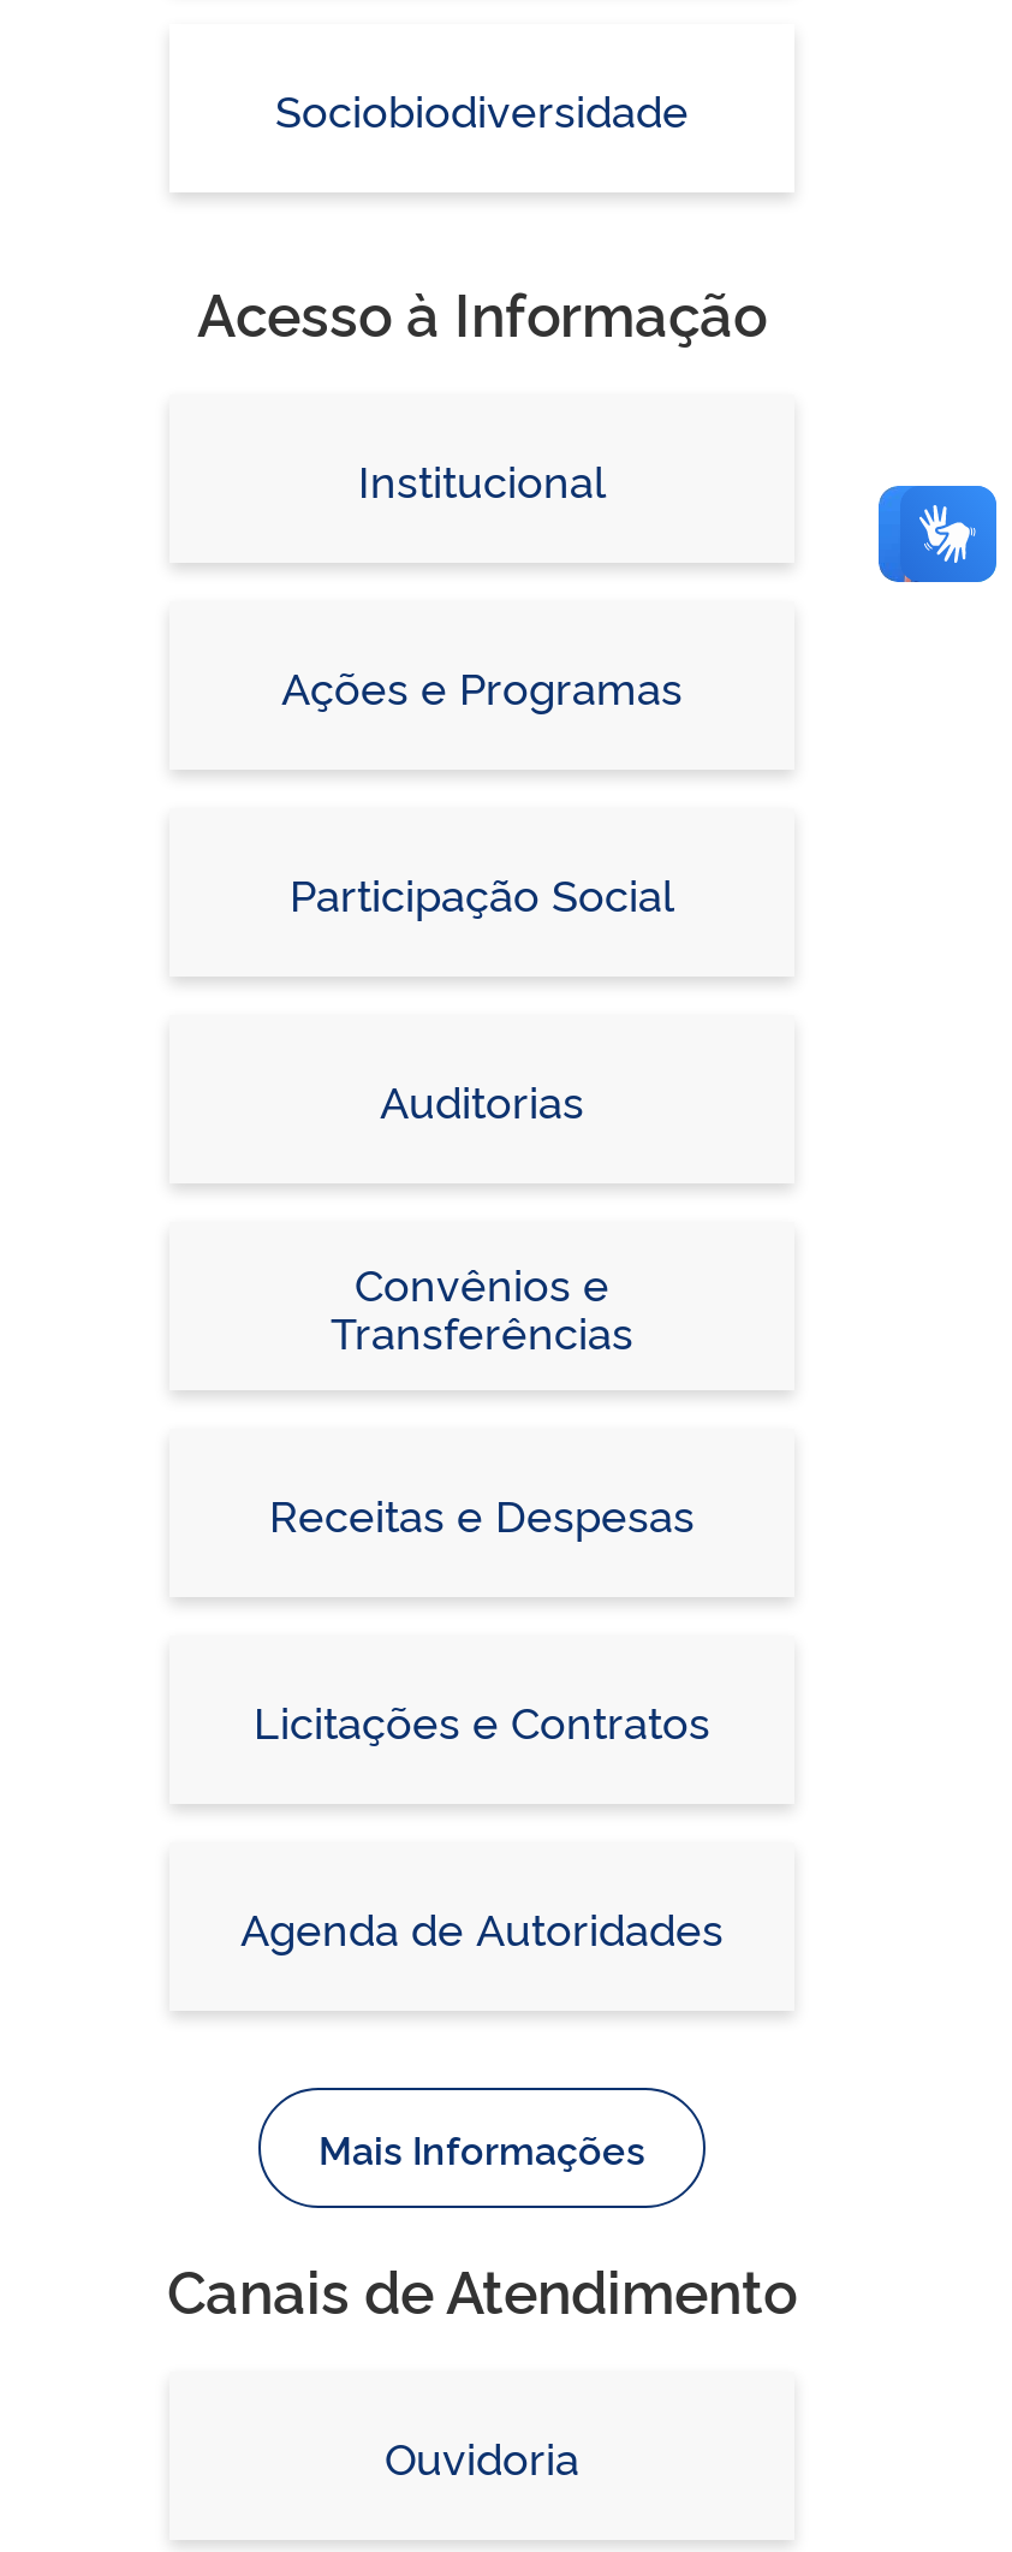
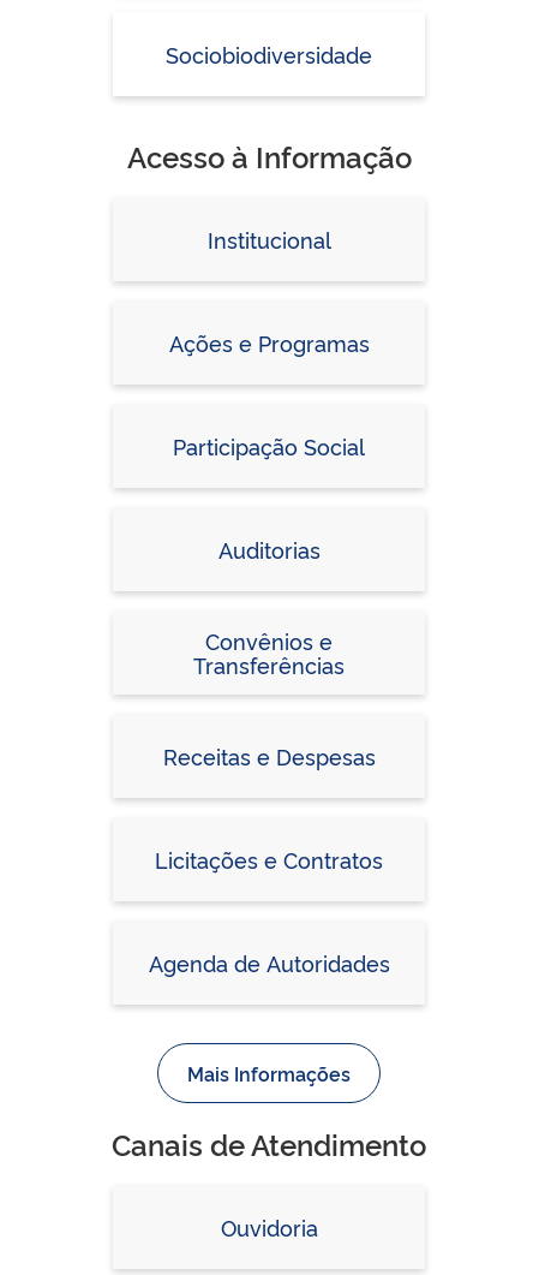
[876,483,999,584] [image] -> none

